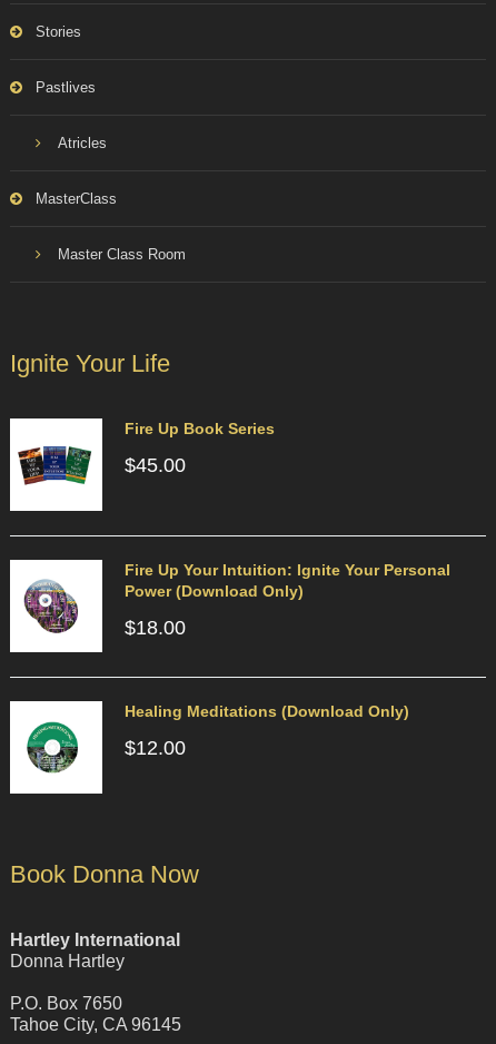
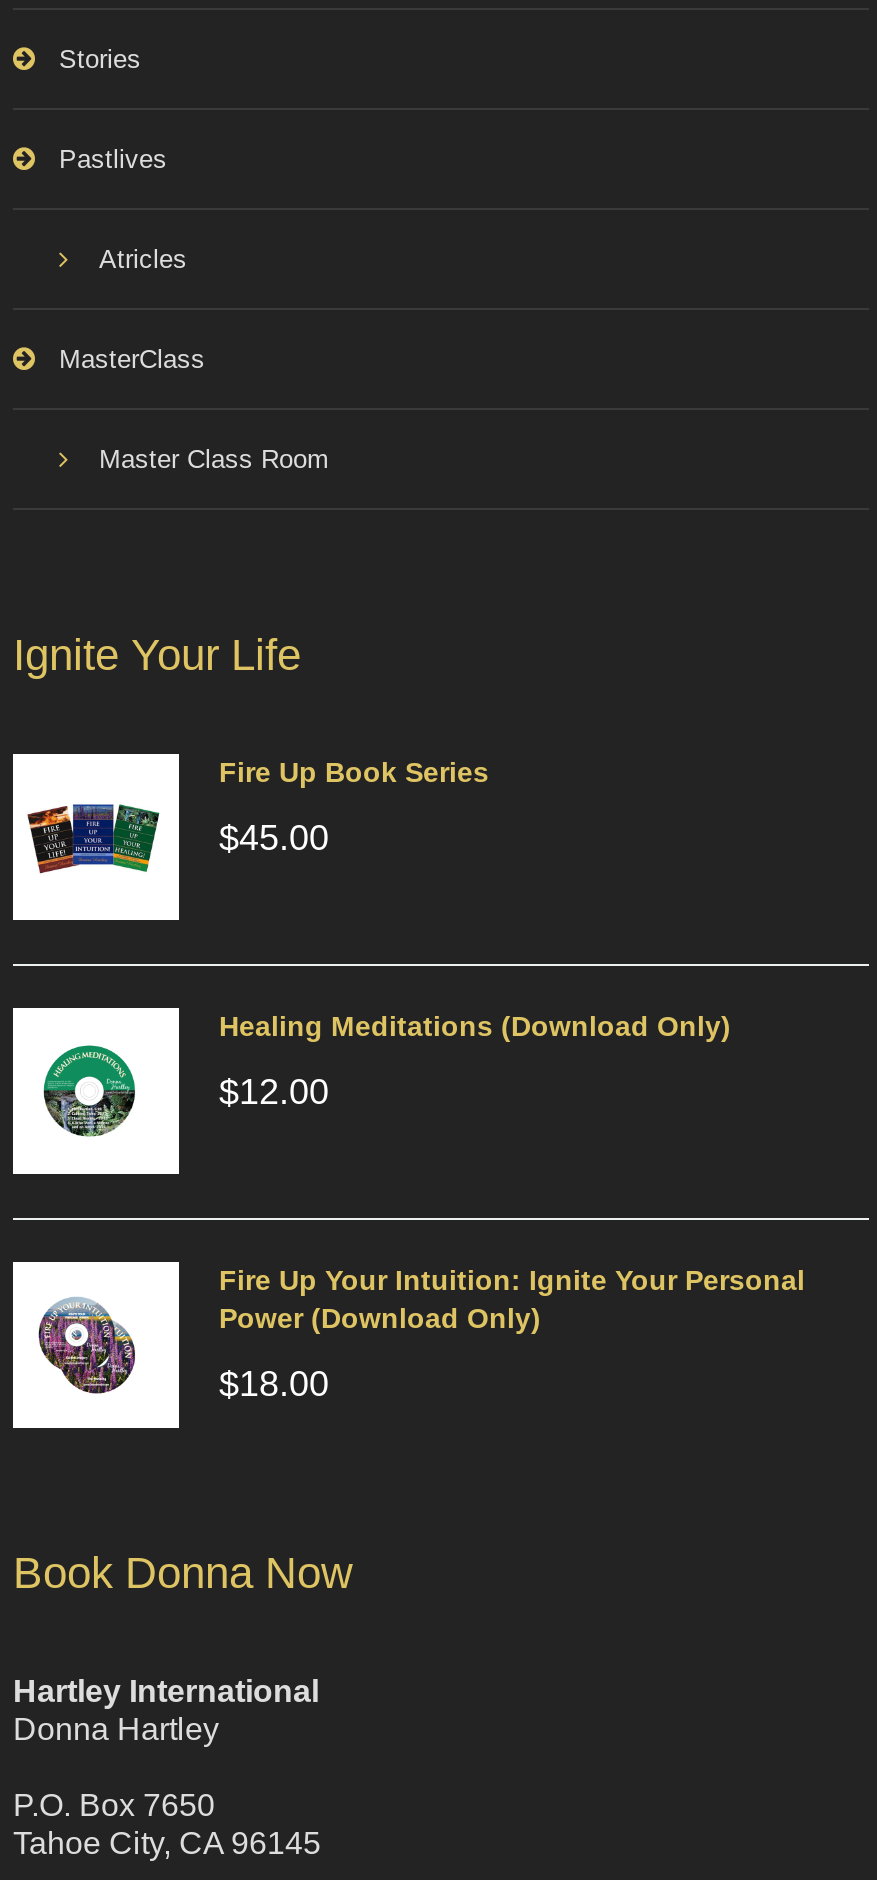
moved [125,561,450,639] -> [219,1264,805,1404]: Fire Up Your Intuition: Ignite Your Personal | Power (Download Only) | $18.00
moved [125,702,409,759] -> [219,1010,731,1112]: Healing Meditations (Download Only) | $12.00

